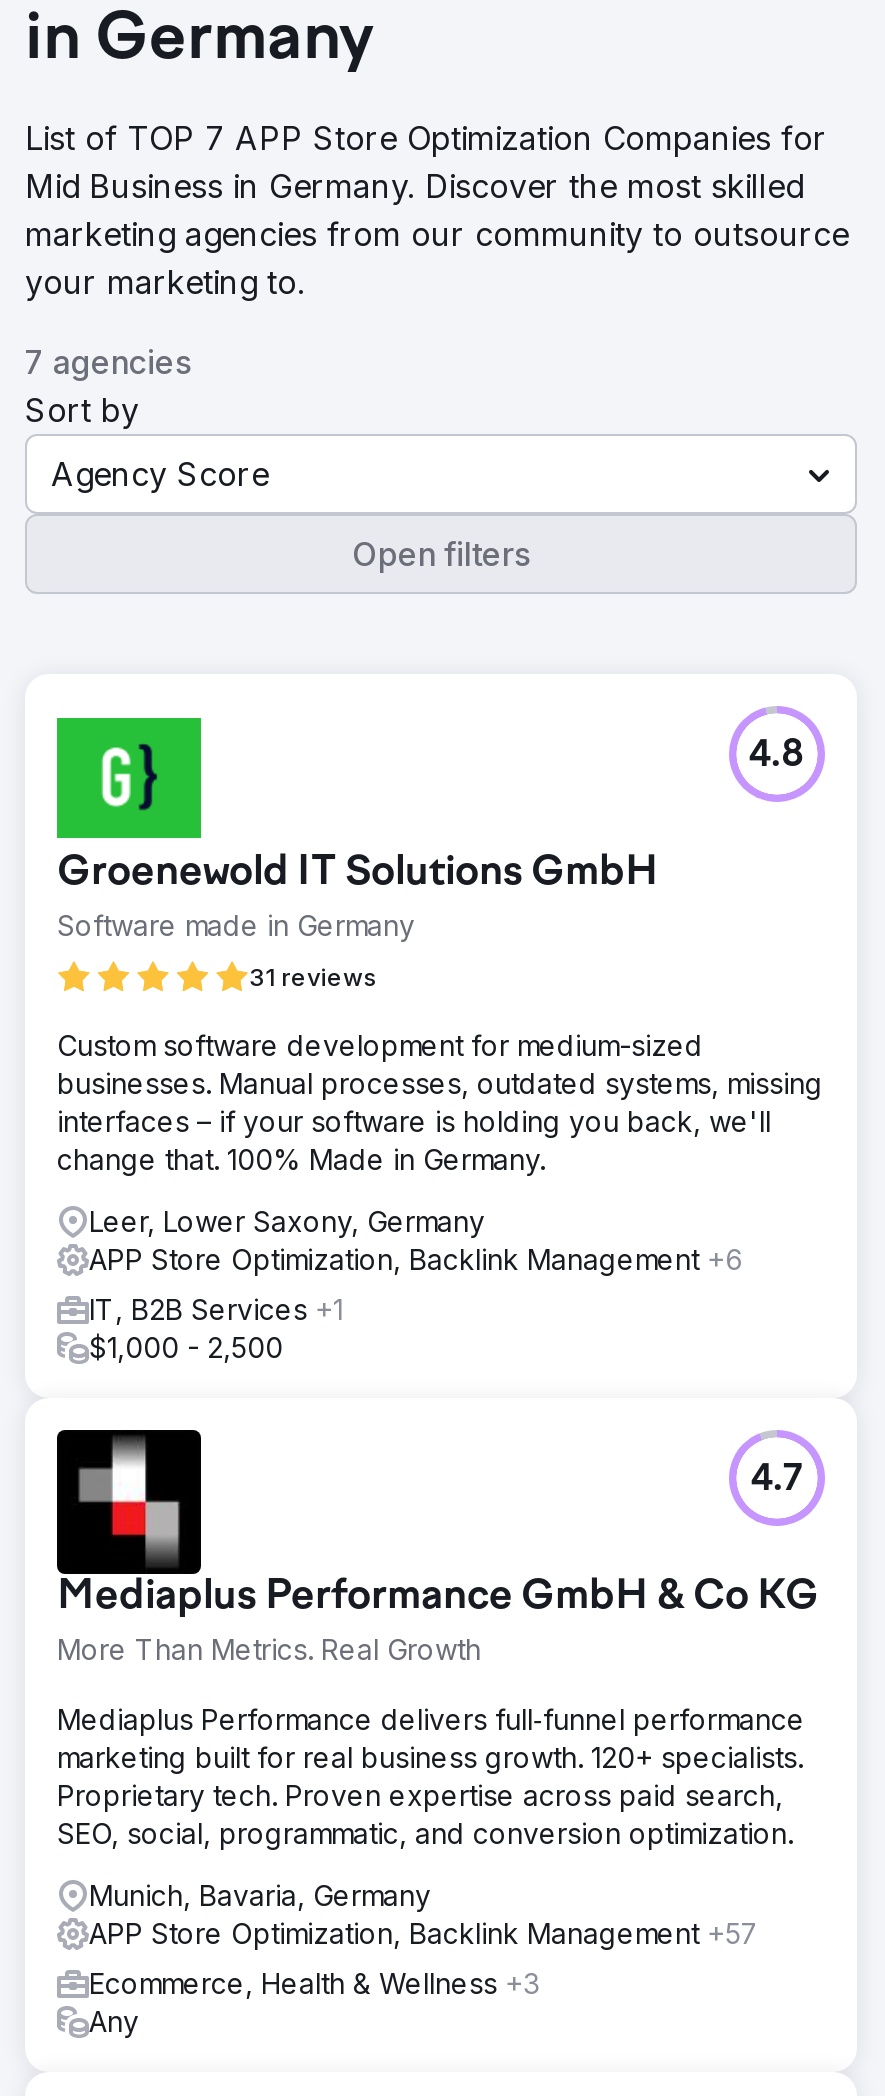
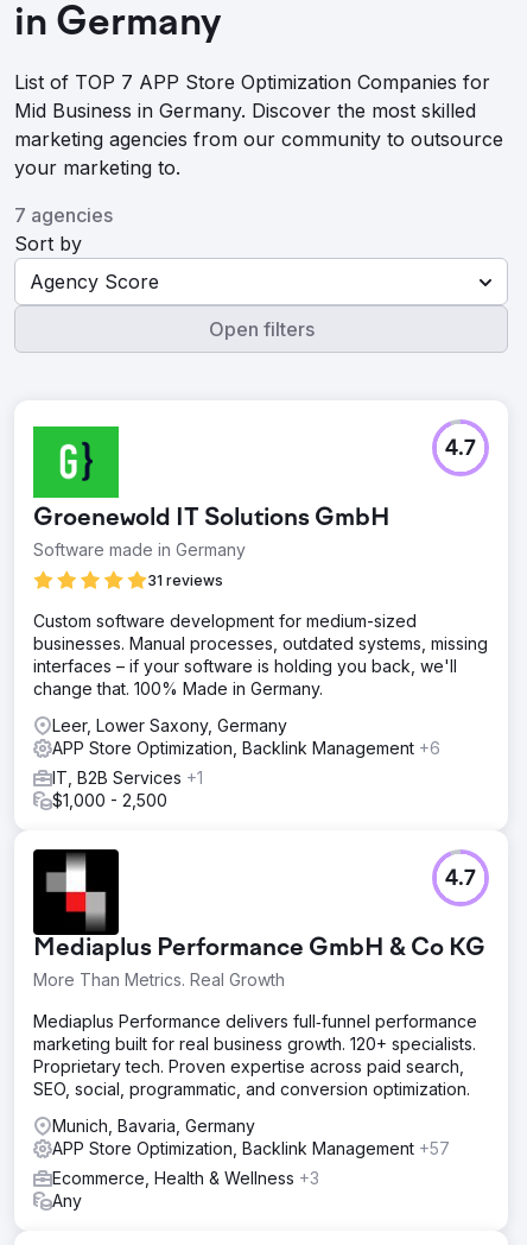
[749,738,805,776] 4.8 -> [445,438,476,461] 4.7

